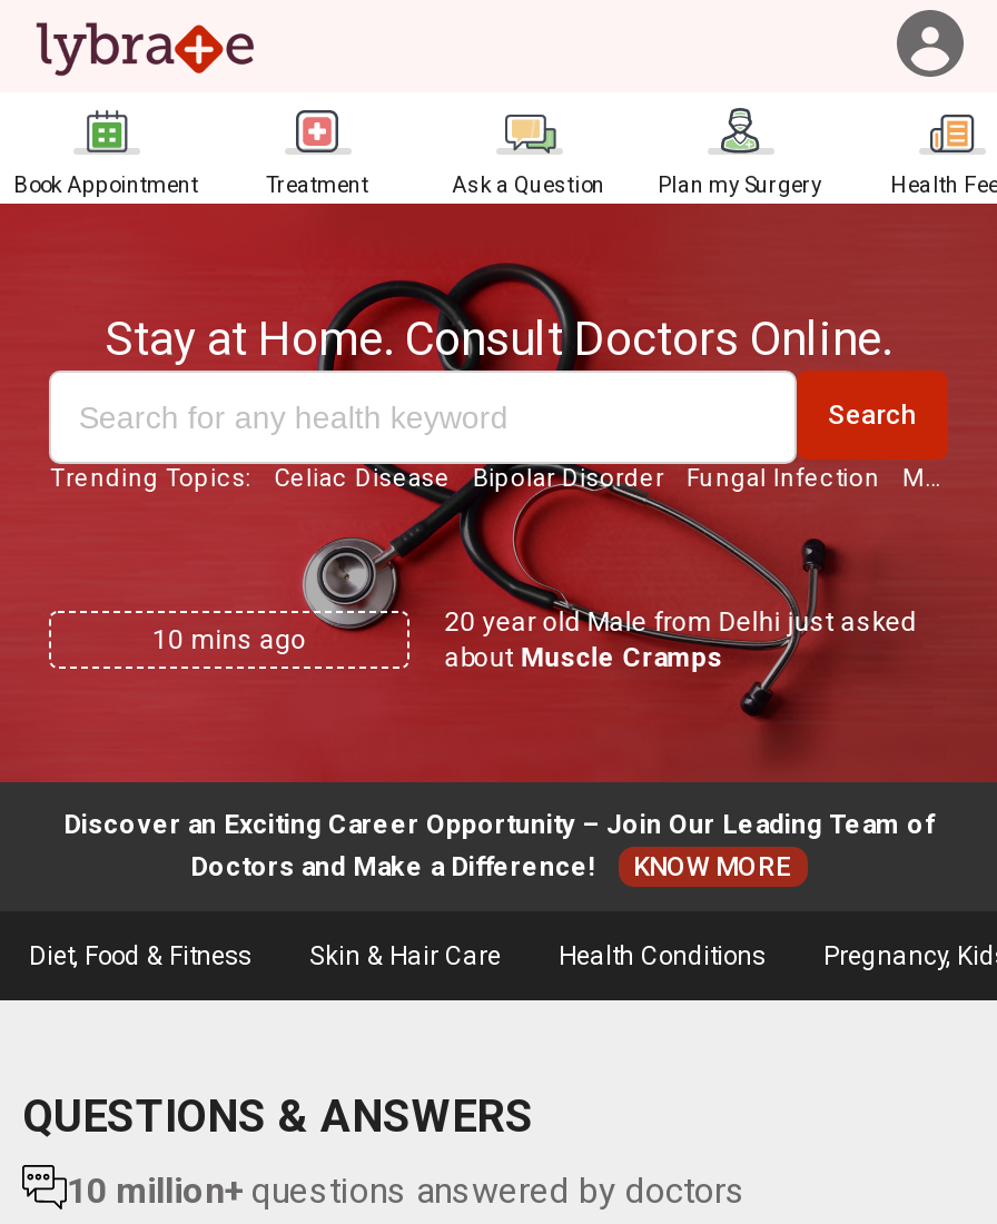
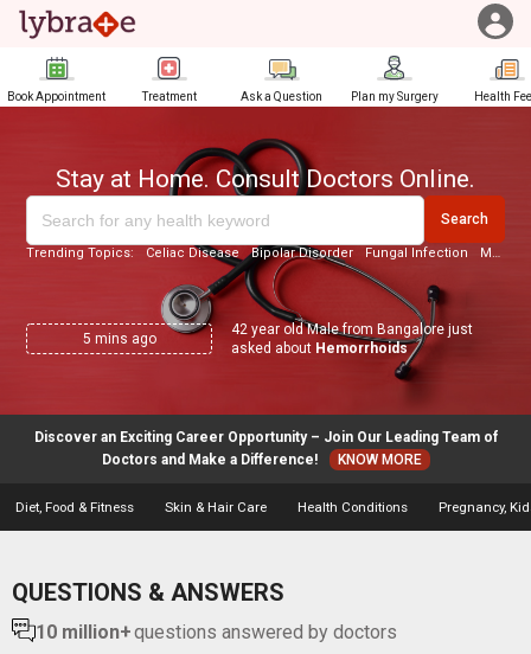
[445,606,916,673] 20 year old Male from Delhi just asked | about Muscle Cramps -> [232,321,474,357] 42 year old Male from Bangalore just | asked about Hemorrhoids
[153,624,306,655] 10 mins ago -> [83,331,156,347] 5 mins ago

